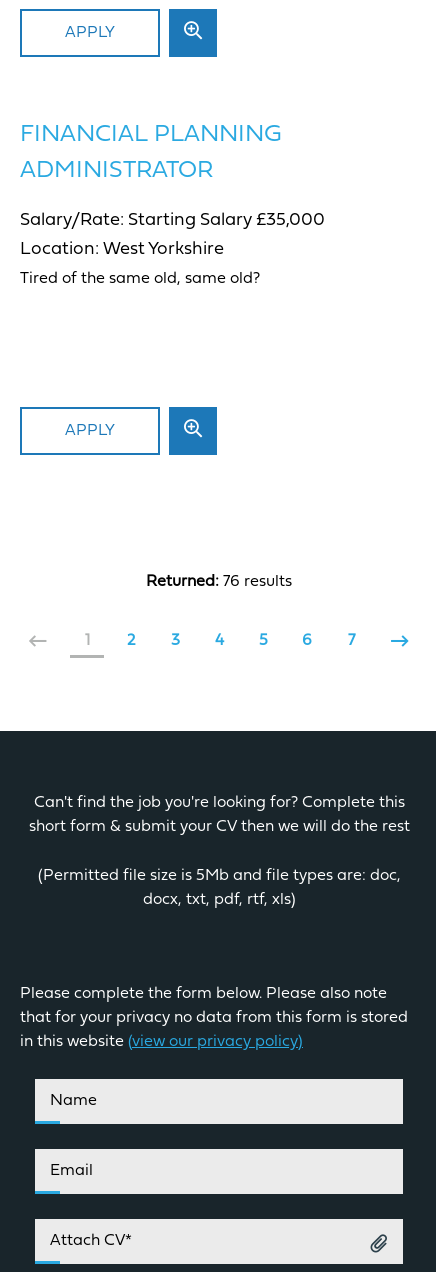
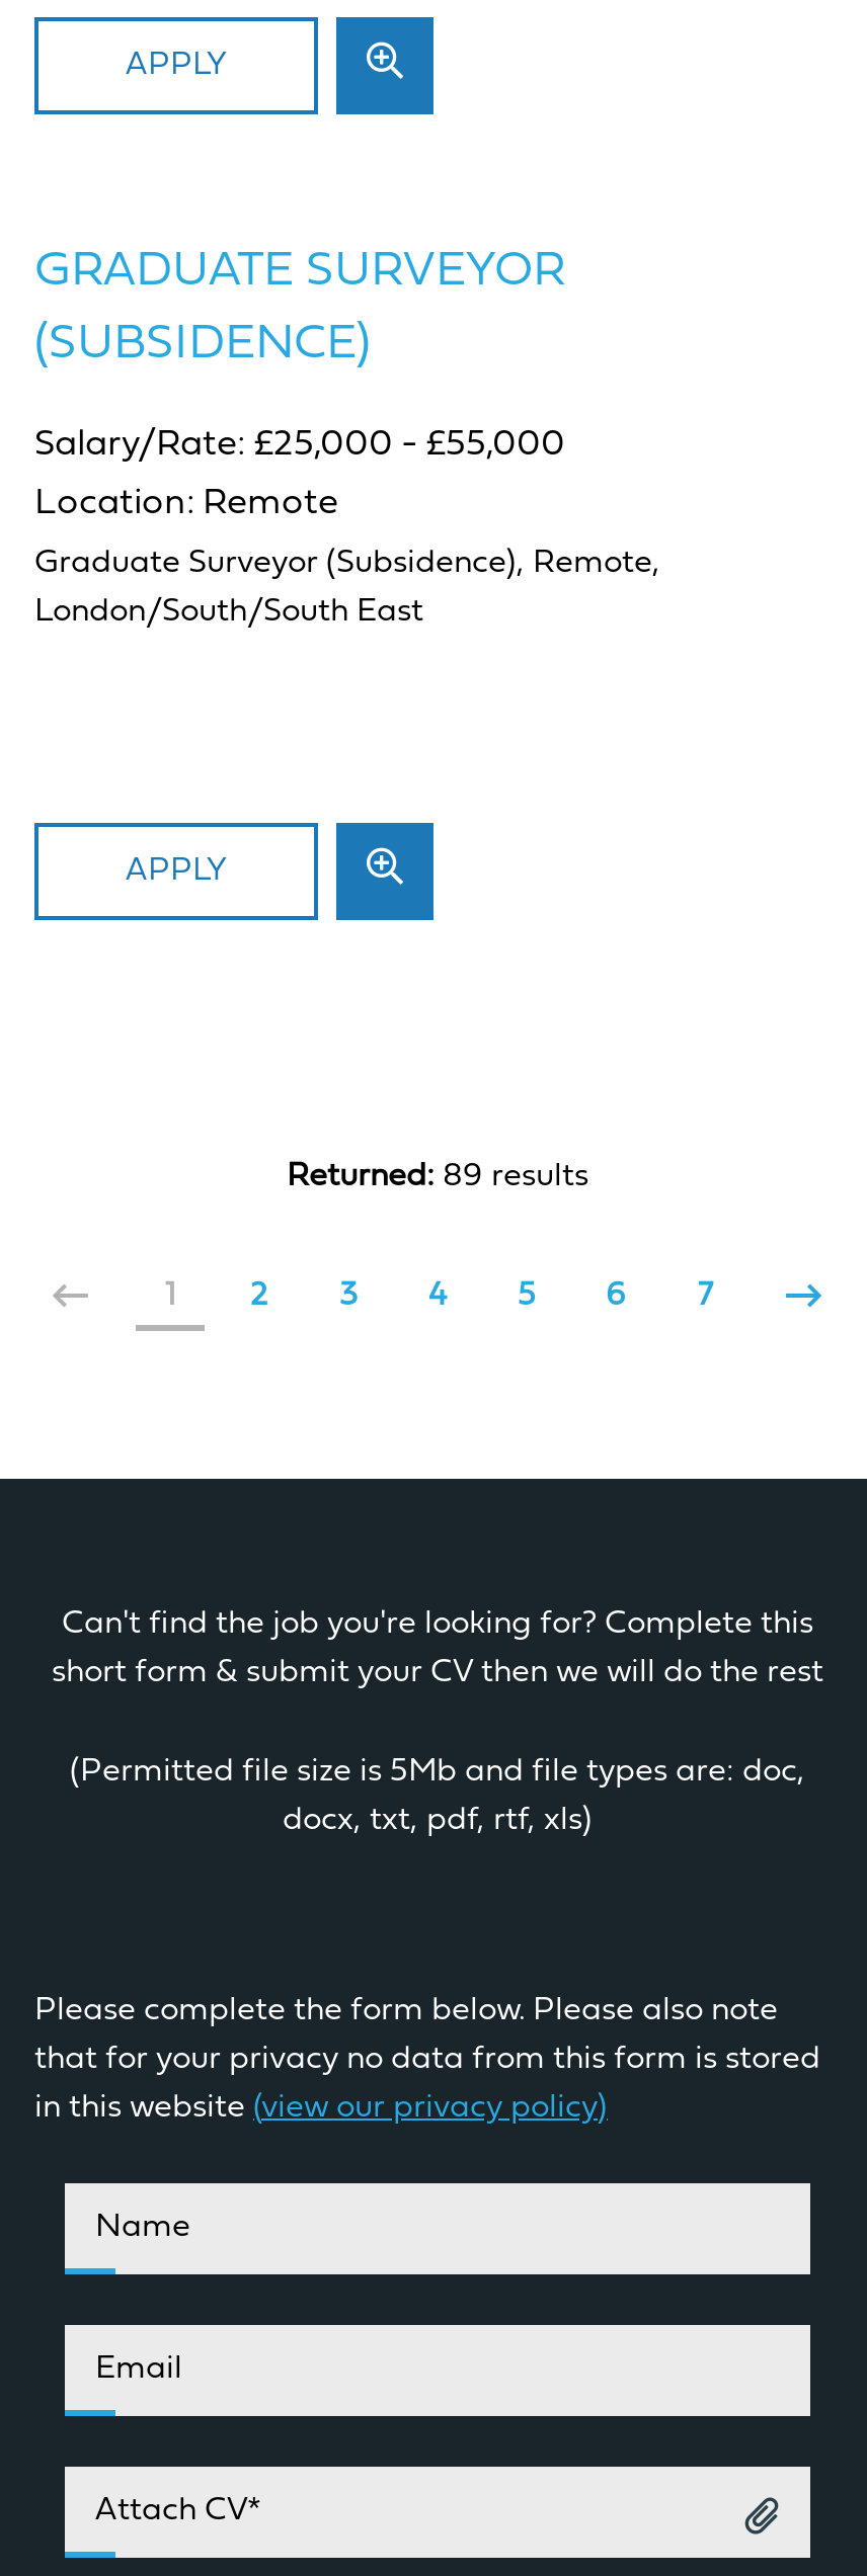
[20,124,325,286] FINANCIAL PLANNING | ADMINISTRATOR | Salary/Rate: Starting Salary £35,000 | Location: West Yorkshire | Tired of the same old, same old? -> [34,250,660,627] GRADUATE SURVEYOR | (SUBSIDENCE) | Salary/Rate: £25,000 - £55,000 | Location: Remote | Graduate Surveyor (Subsidence), Remote, | London/South/South East
[146,575,292,589] Returned: 76 results -> [287,1163,588,1191] Returned: 89 results

